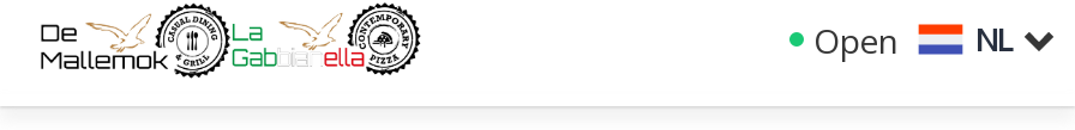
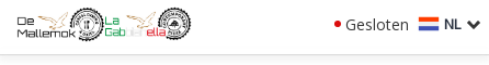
[813,17,897,62] Open -> [345,14,409,34] Gesloten

